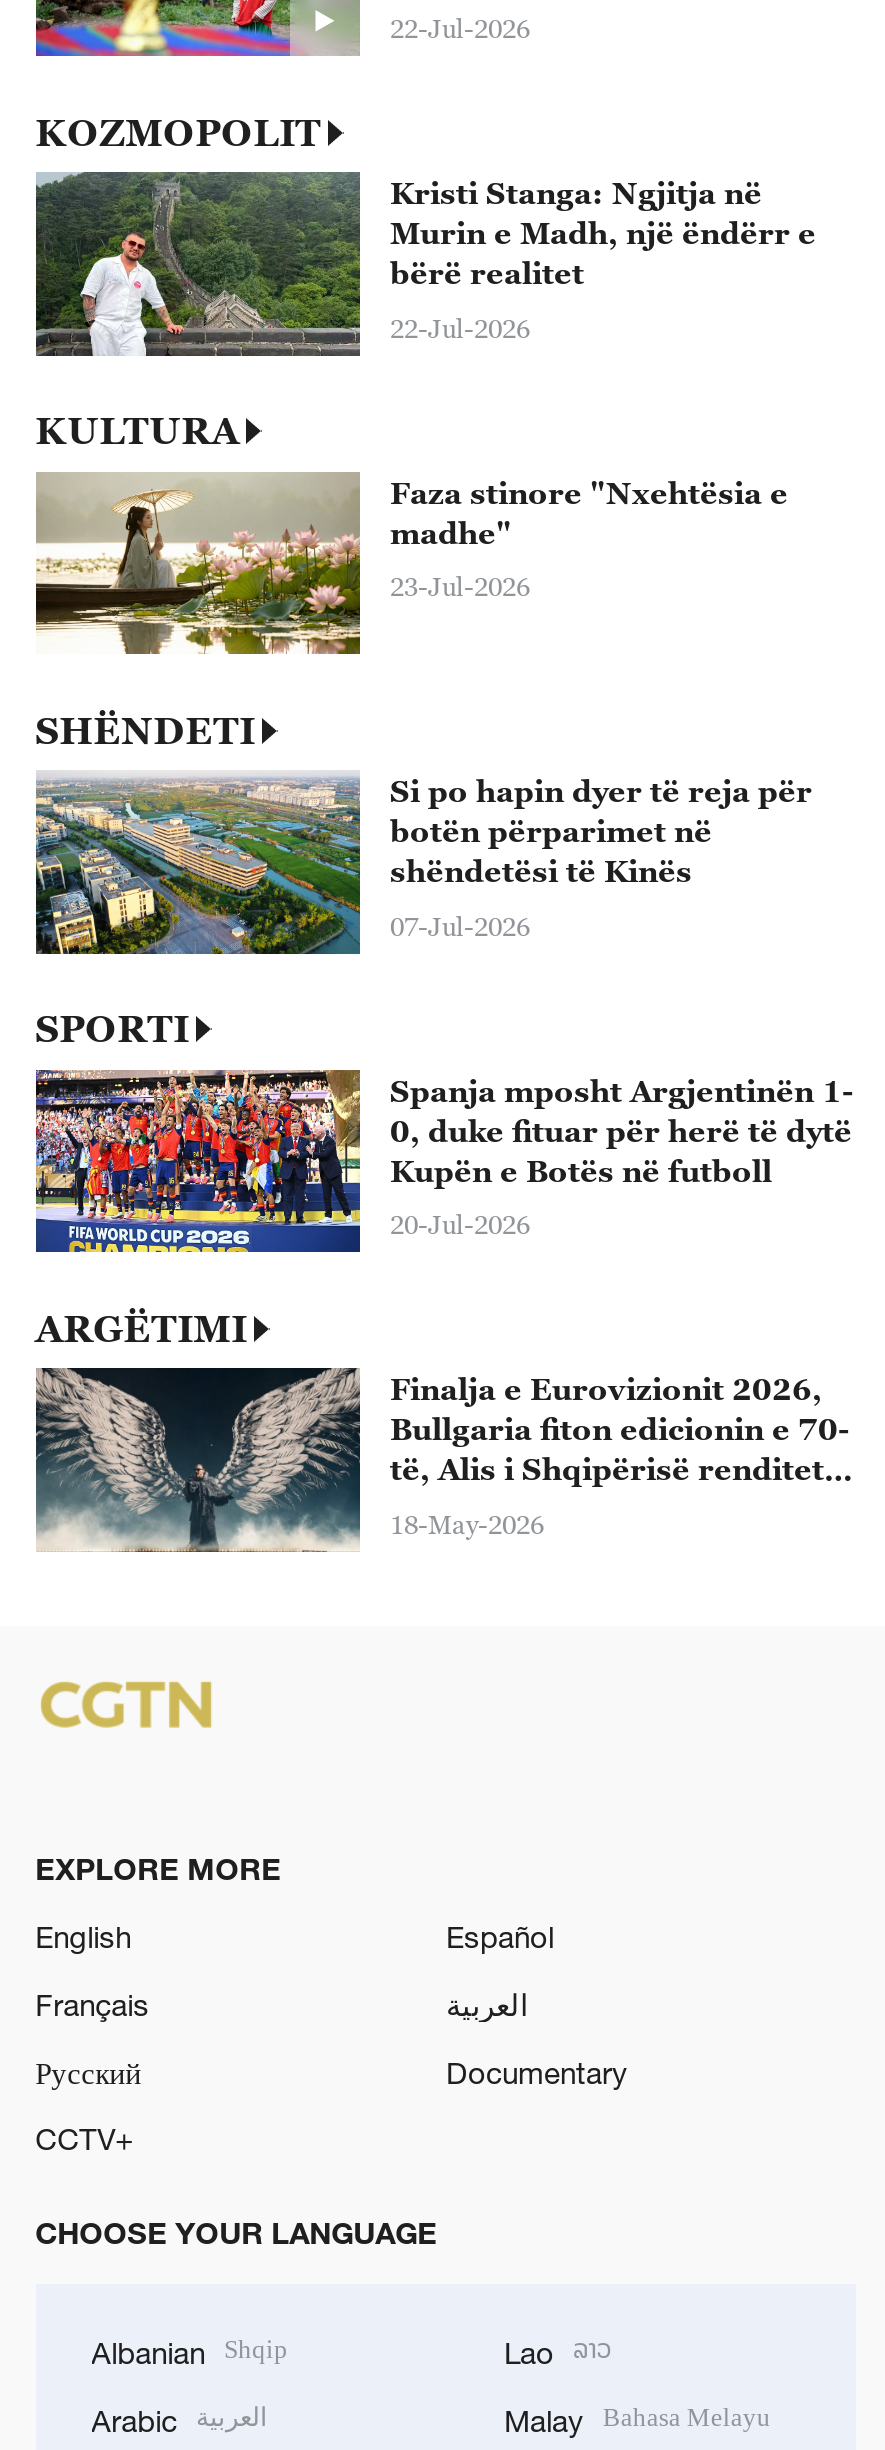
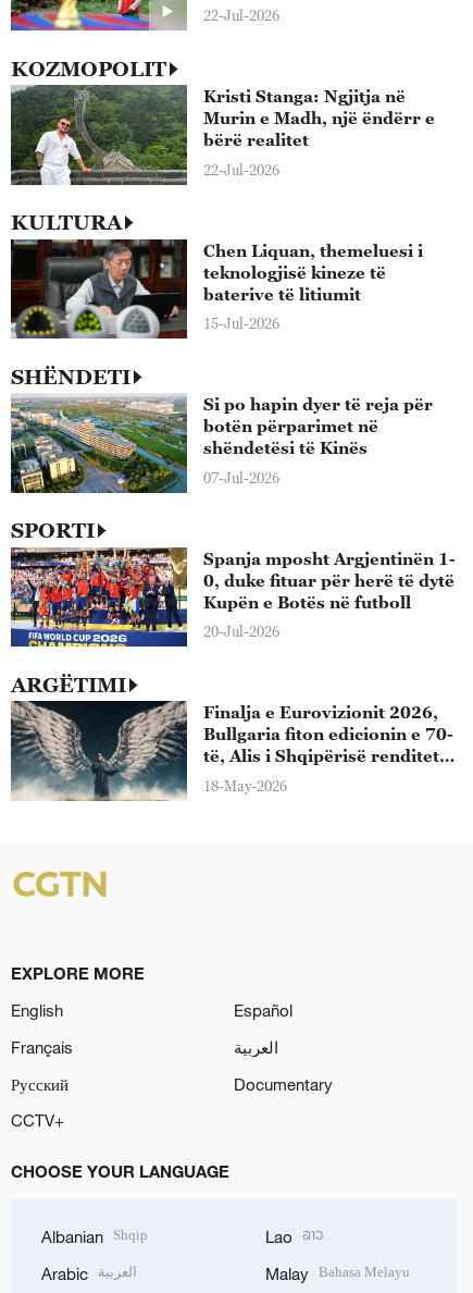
[34,470,788,656] [image] | Faza stinore "Nxehtësia e | madhe" -> [10,238,423,340] [image] | Chen Liquan, themeluesi i | teknologjisë kineze të | baterive të litiumit
[390,571,530,603] 23-Jul-2026 -> [203,315,279,332] 15-Jul-2026

